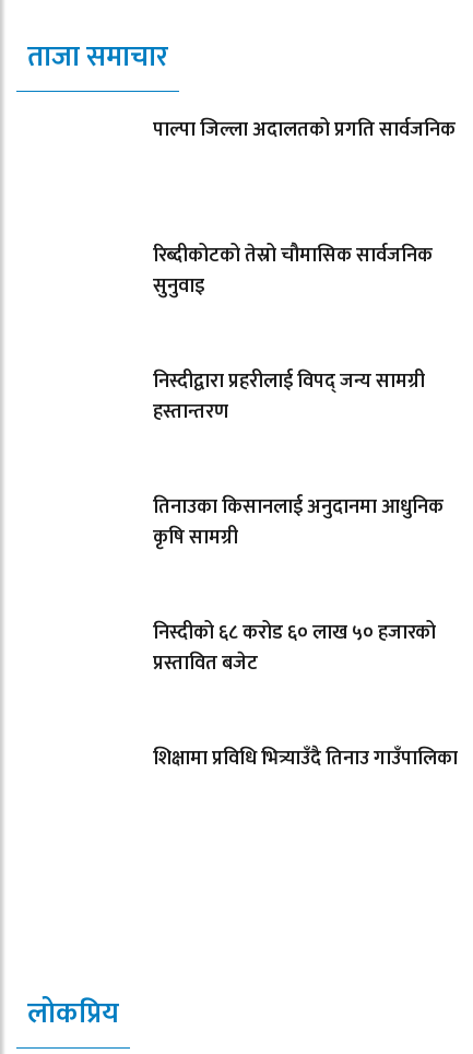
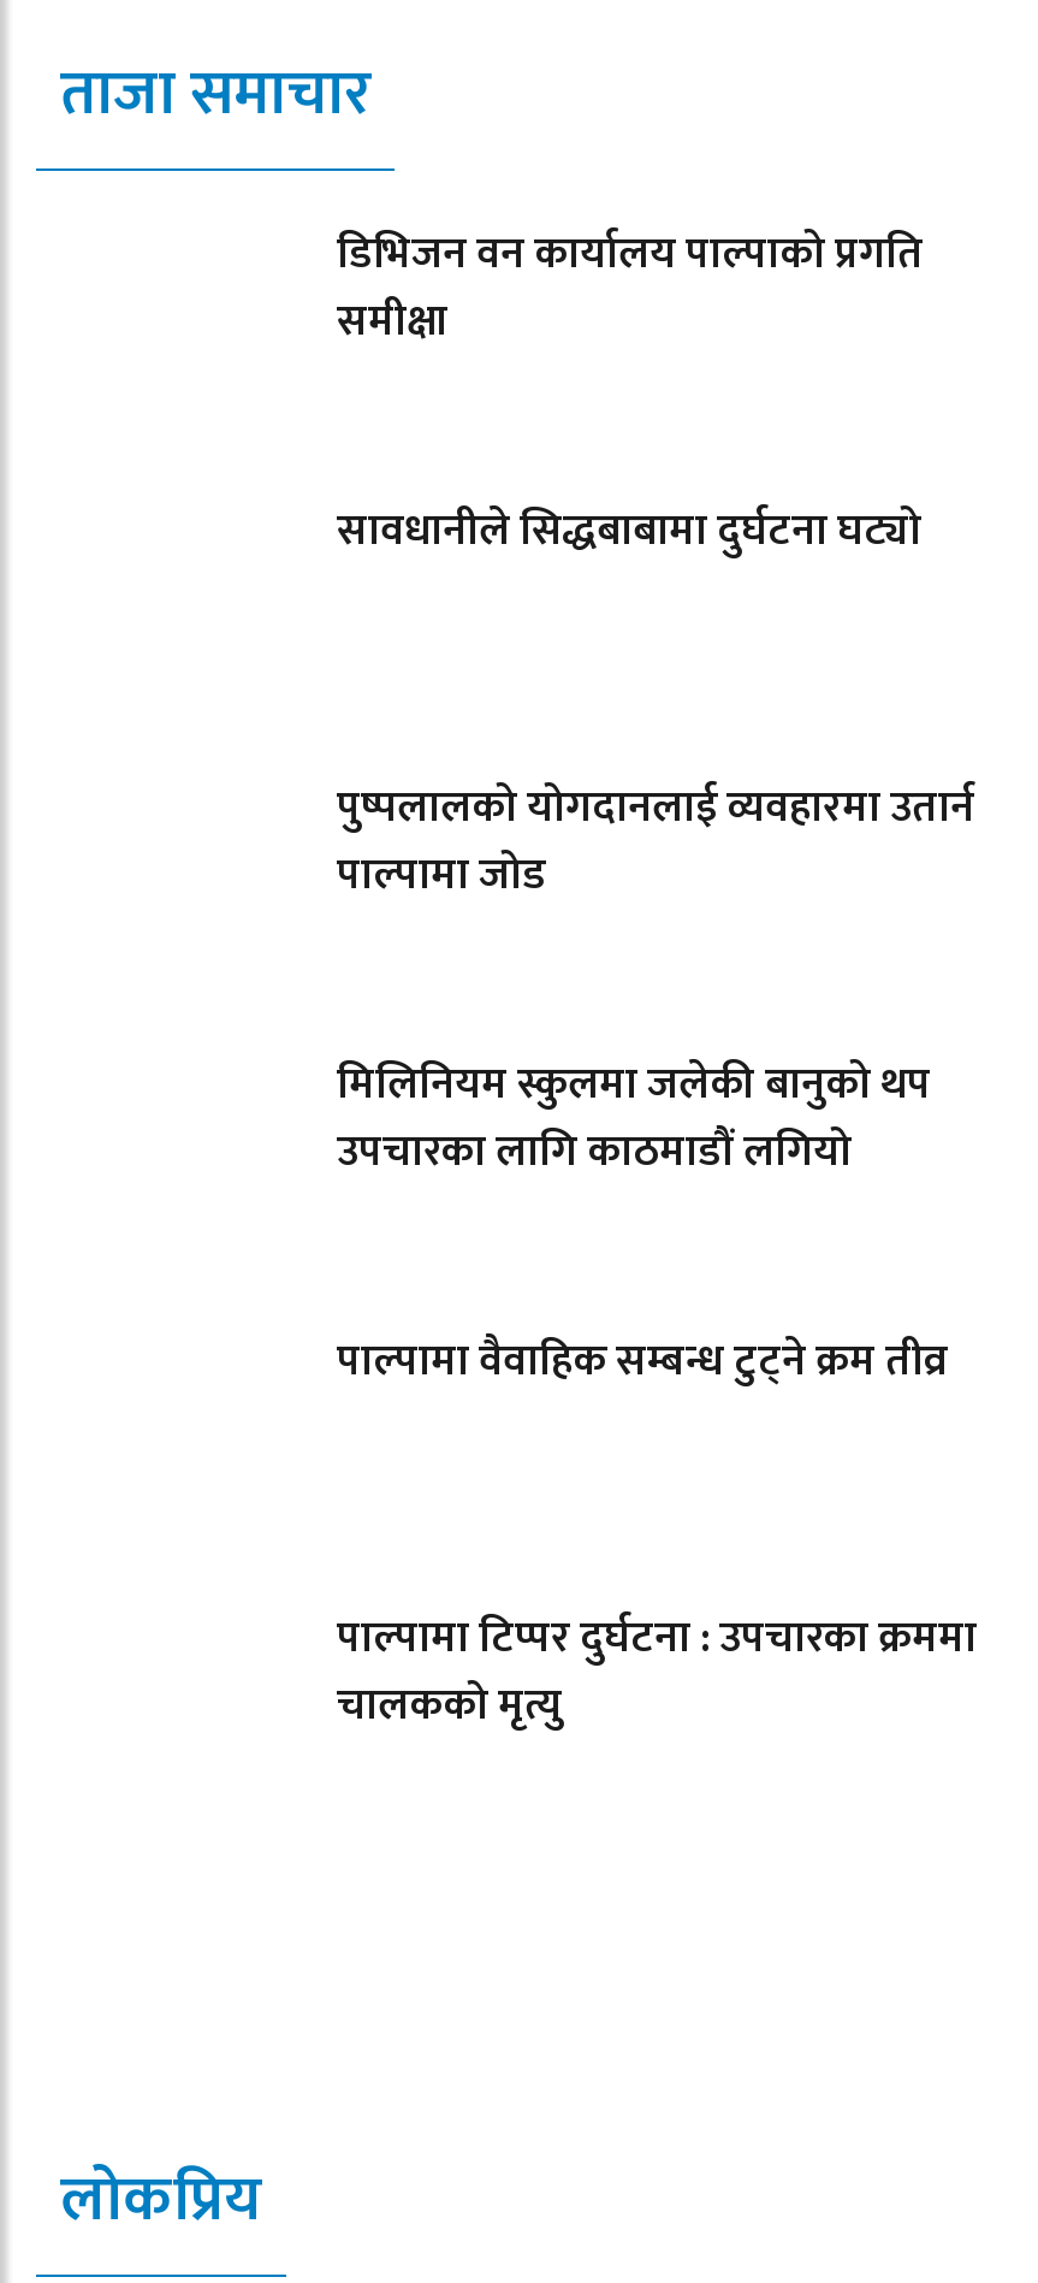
[153,114,456,147] पाल्पा जिल्ला अदालतको प्रगति सार्वजनिक -> [337,220,924,359] डिभिजन वन कार्यालय पाल्पाको प्रगति | समीक्षा
[153,240,433,303] रिब्दीकोटको तेस्रो चौमासिक सार्वजनिक | सुनुवाइ -> [337,496,921,569] सावधानीले सिद्धबाबामा दुर्घटना घट्यो
[153,365,425,429] निस्दीद्वारा प्रहरीलाई विपद् जन्य सामग्री | हस्तान्तरण -> [337,773,974,913] पुष्पलालको योगदानलाई व्यवहारमा उतार्न | पाल्पामा जोड
[153,491,444,555] तिनाउका किसानलाई अनुदानमा आधुनिक | कृषि सामग्री -> [337,1050,931,1190] मिलिनियम स्कुलमा जलेकी बानुको थप | उपचारका लागि काठमाडौं लगियो
[153,617,436,680] निस्दीको ६८ करोड ६० लाख ५० हजारको | प्रस्तावित बजेट -> [337,1327,948,1399] पाल्पामा वैवाहिक सम्बन्ध टुट्ने क्रम तीव्र
[153,743,458,775] शिक्षामा प्रविधि भित्र्याउँदै तिनाउ गाउँपालिका -> [337,1604,977,1743] पाल्पामा टिप्पर दुर्घटना : उपचारका क्रममा | चालकको मृत्यु

